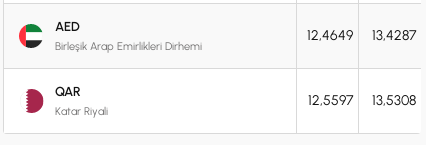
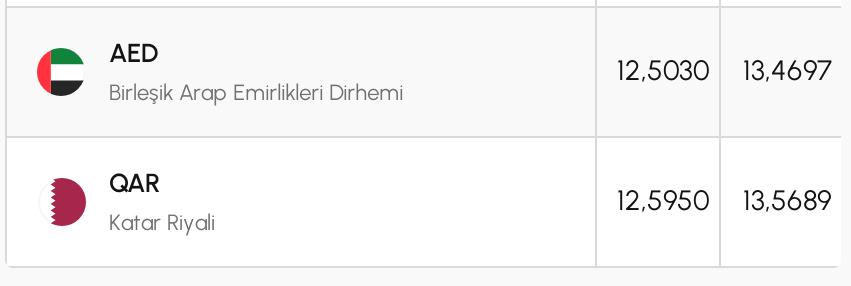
[307,27,353,44] 12,4649 -> [617,54,709,88] 12,5030
[372,27,416,44] 13,4287 -> [743,54,831,88] 13,4697
[308,92,353,109] 12,5597 -> [617,184,709,218] 12,5950
[372,92,416,109] 13,5308 -> [743,184,831,218] 13,5689

